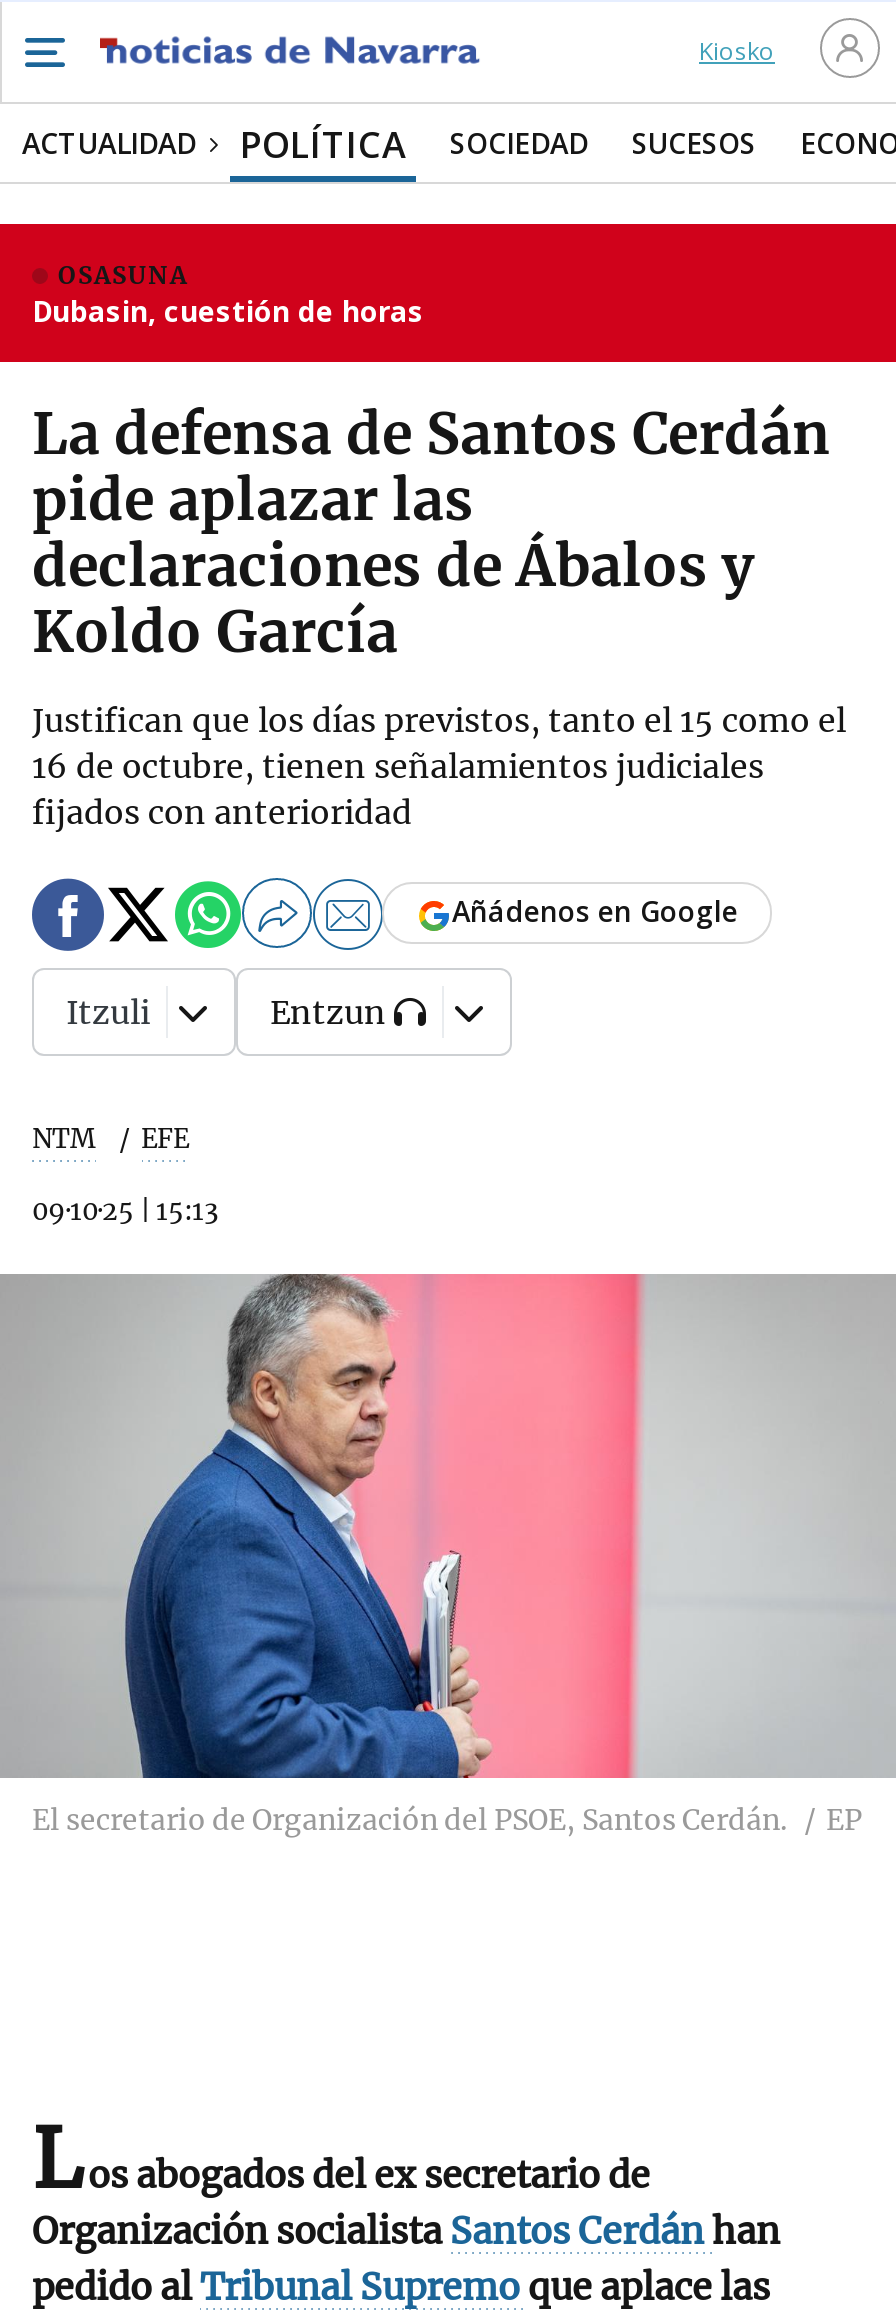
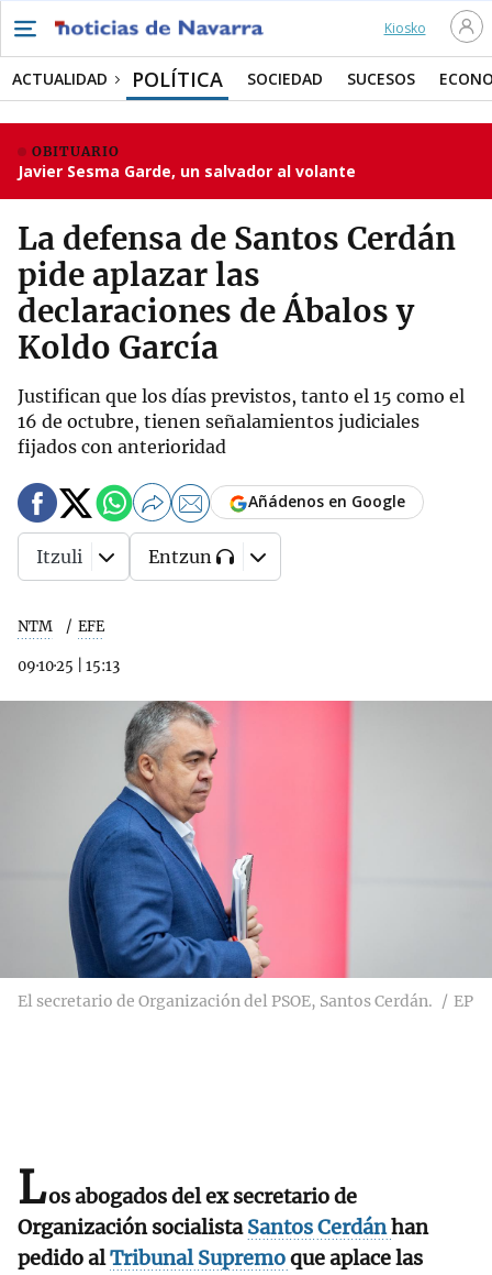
[32,260,424,330] OSASUNA | Dubasin, cuestión de horas -> [18,143,356,182] OBITUARIO | Javier Sesma Garde, un salvador al volante

